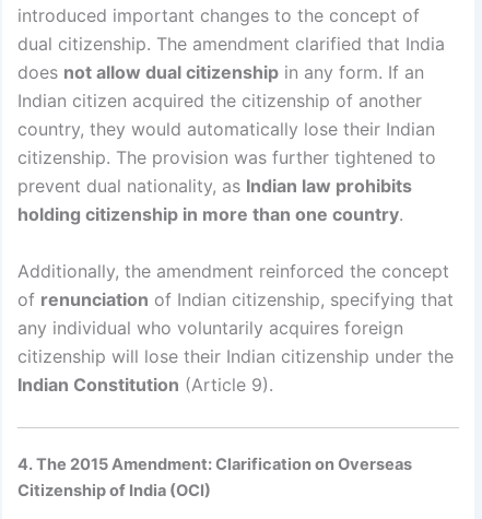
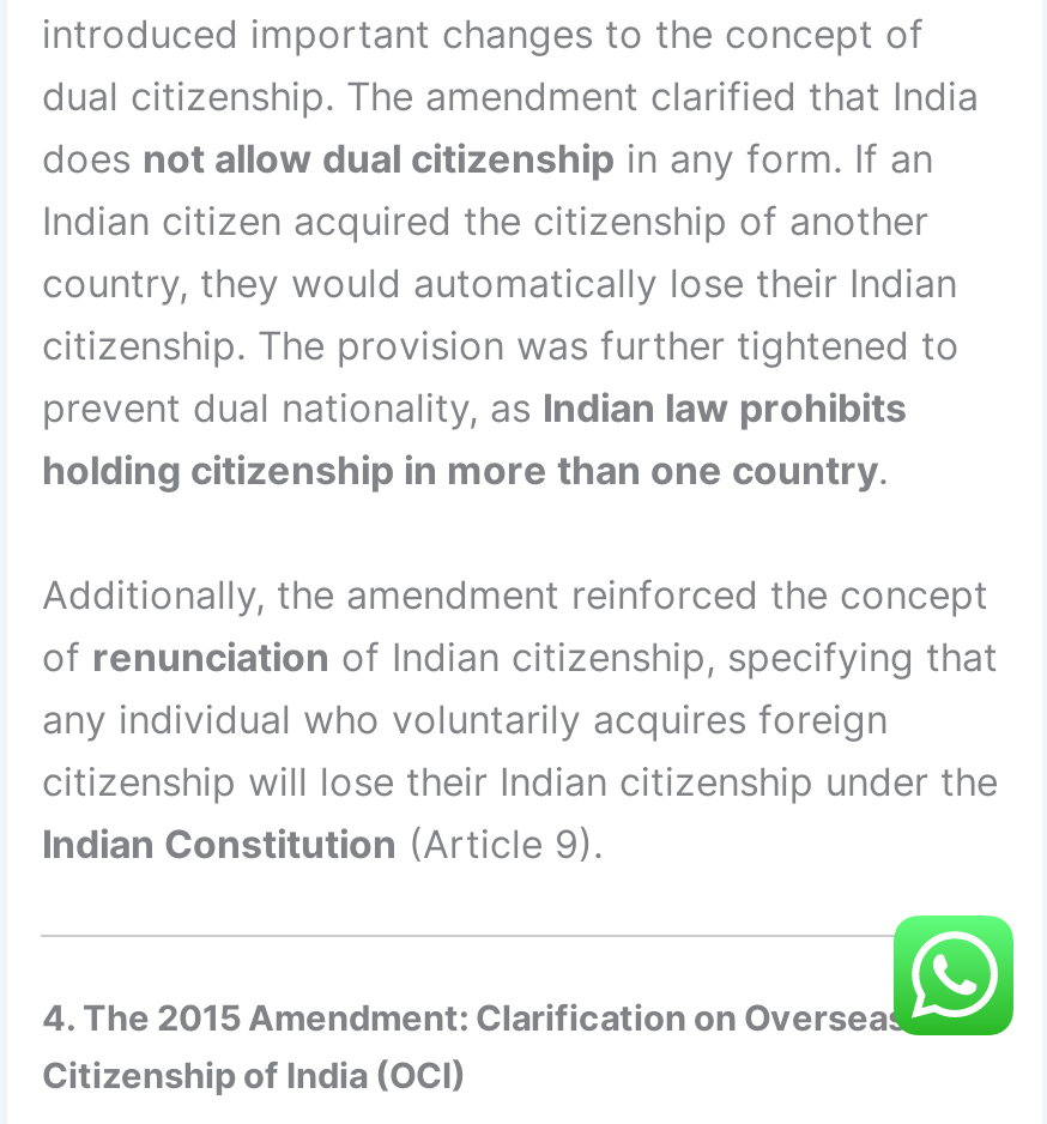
none -> [891,913,1016,1038] [image]

